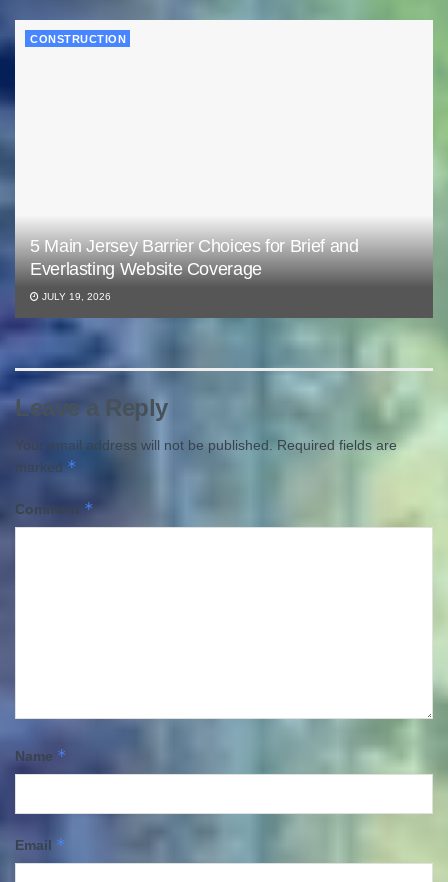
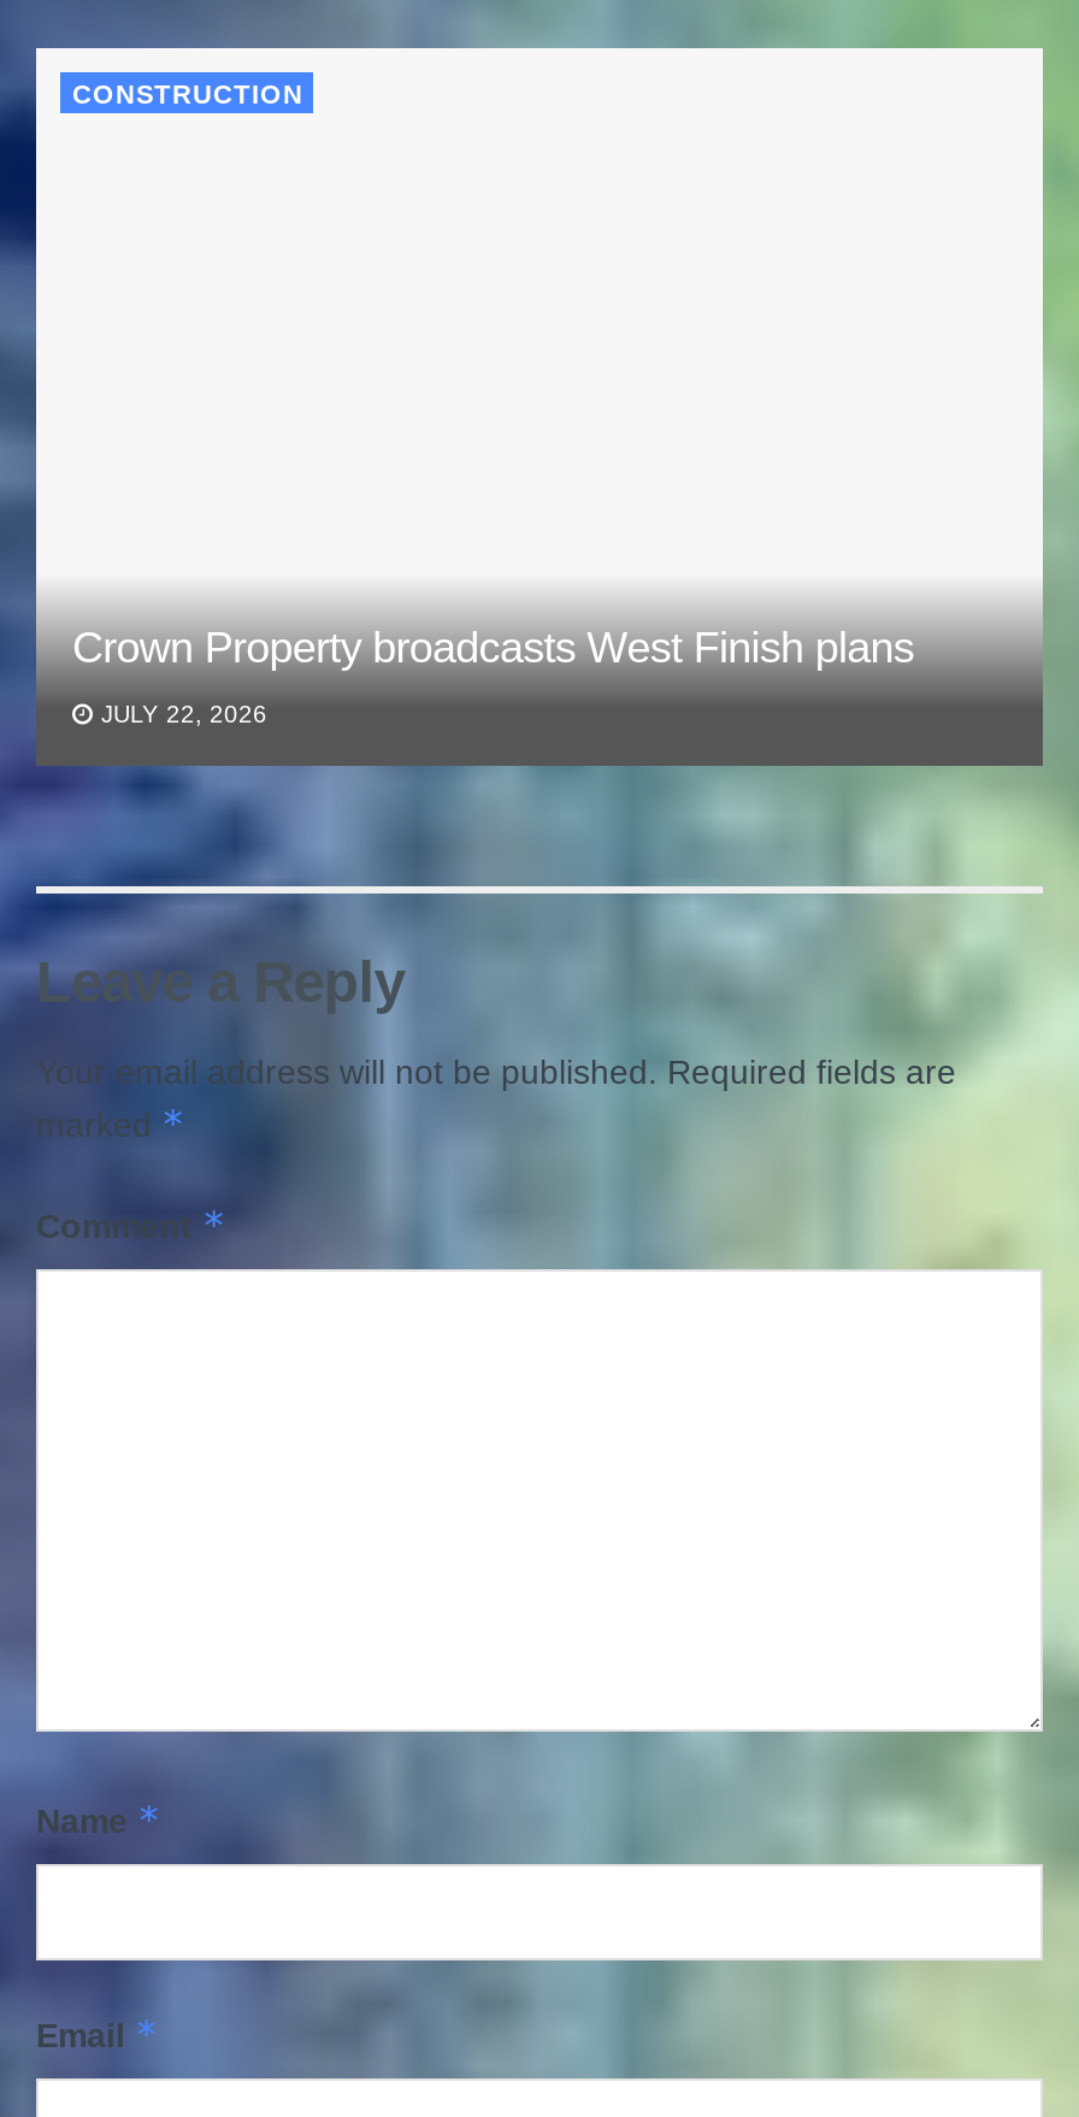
[30,236,358,279] 5 Main Jersey Barrier Choices for Brief and | Everlasting Website Coverage -> [72,625,914,673] Crown Property broadcasts West Finish plans
[39,291,111,302] JULY 19, 2026 -> [94,702,267,728] JULY 22, 2026

